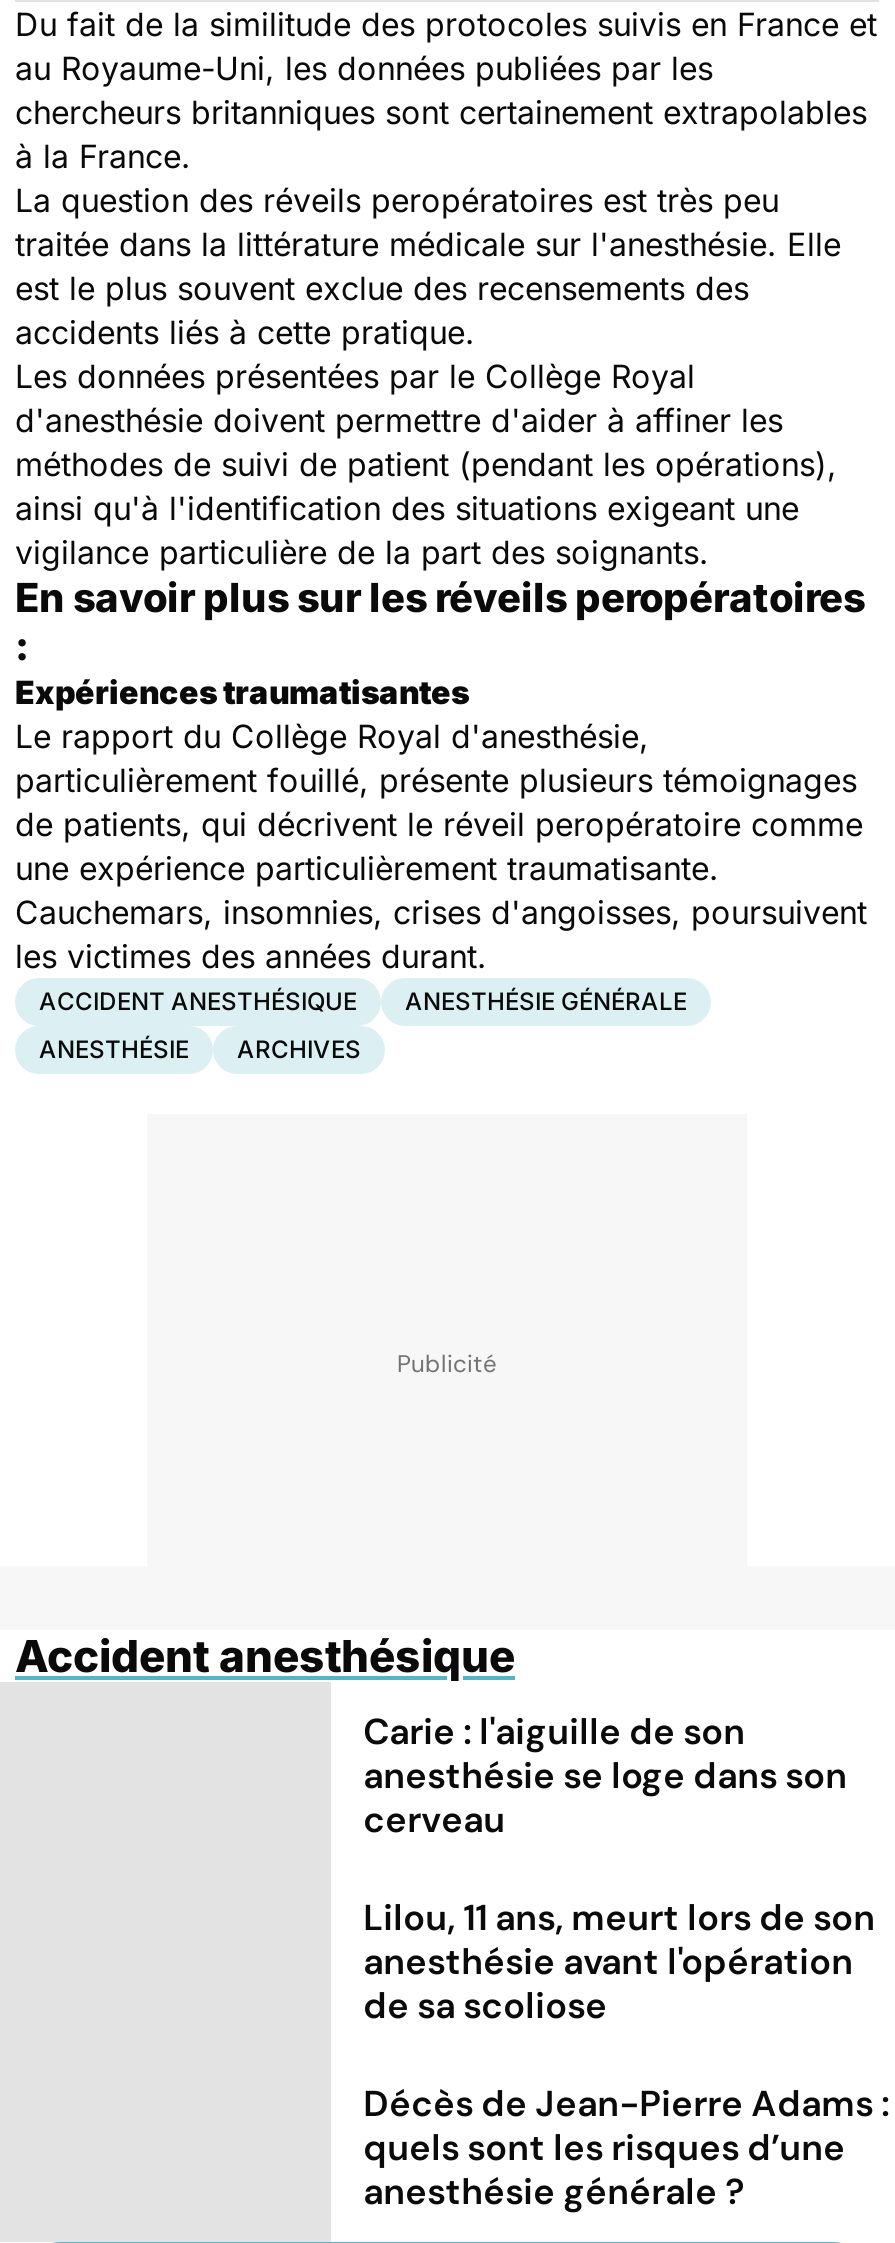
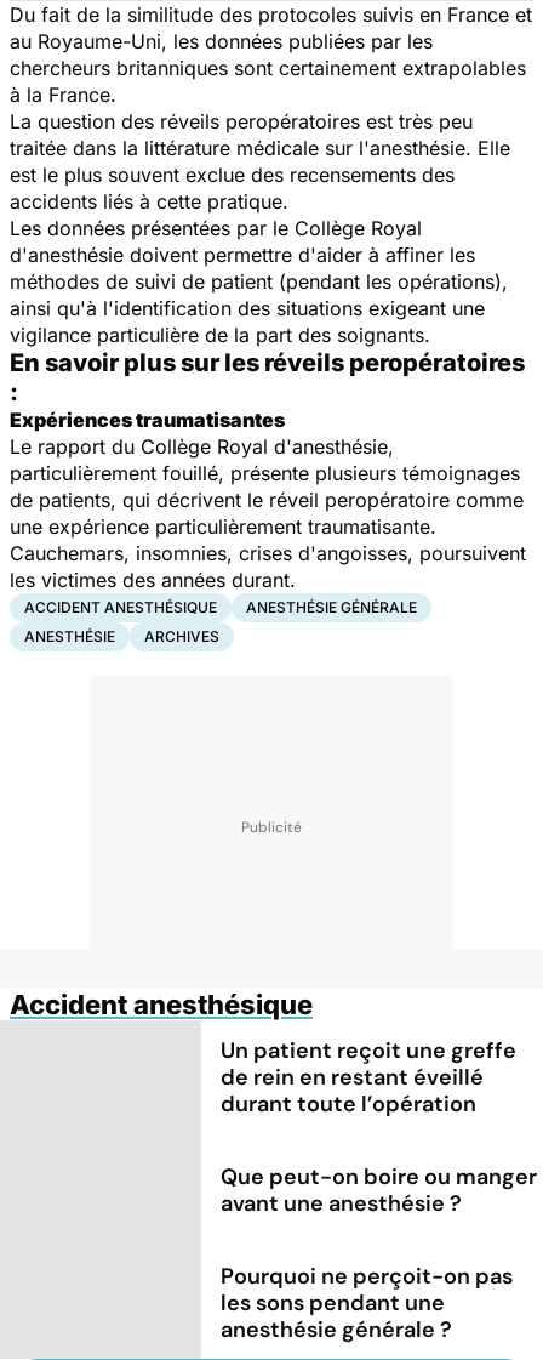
[363,1707,847,1843] Carie : l'aiguille de son | anesthésie se loge dans son | cerveau -> [221,1035,516,1118] Un patient reçoit une greffe | de rein en restant éveillé | durant toute l’opération
[363,1894,875,2030] Lilou, 11 ans, meurt lors de son | anesthésie avant l'opération | de sa scoliose -> [221,1162,537,1218] Que peut-on boire ou manger | avant une anesthésie ?
[363,2080,889,2172] Décès de Jean-Pierre Adams : | quels sont les risques d’une -> [221,1261,513,1317] Pourquoi ne perçoit-on pas | les sons pendant une

